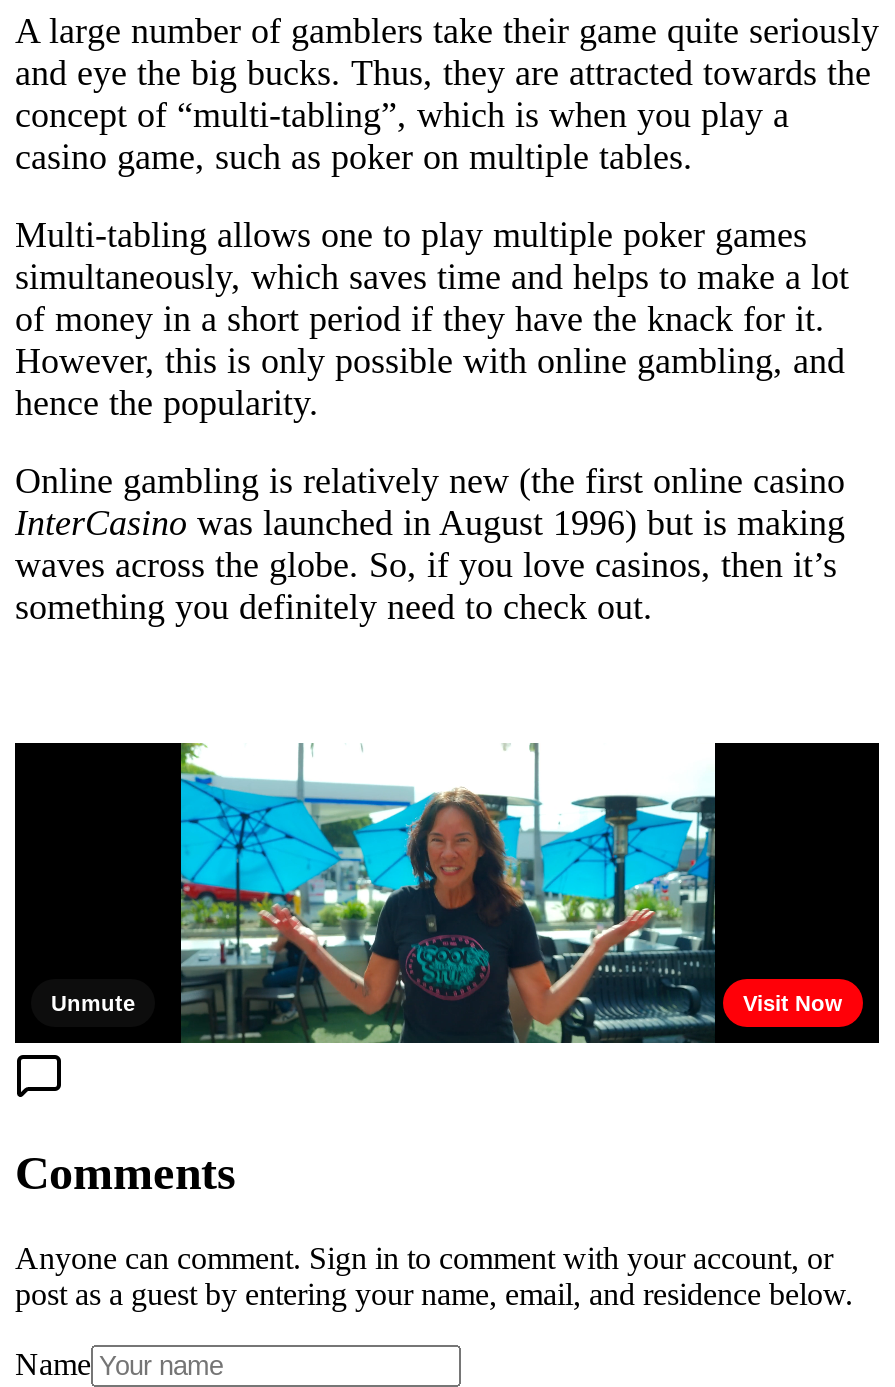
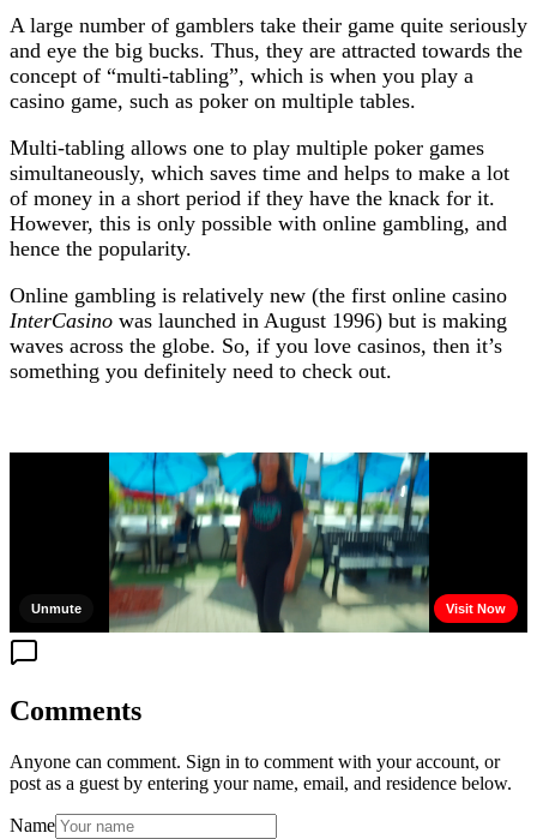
[179,741,717,1045] [image] -> [108,451,430,633] [image]

